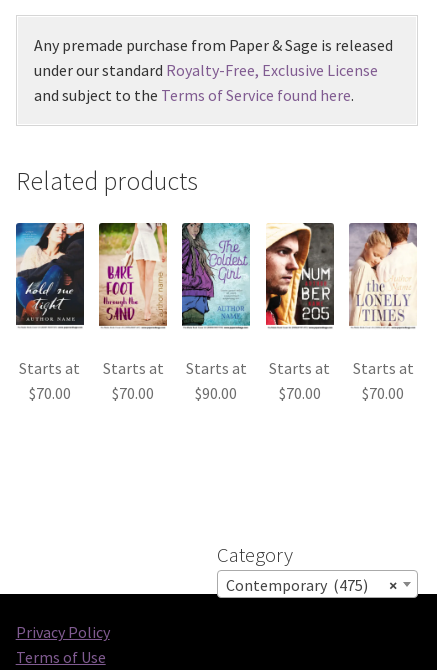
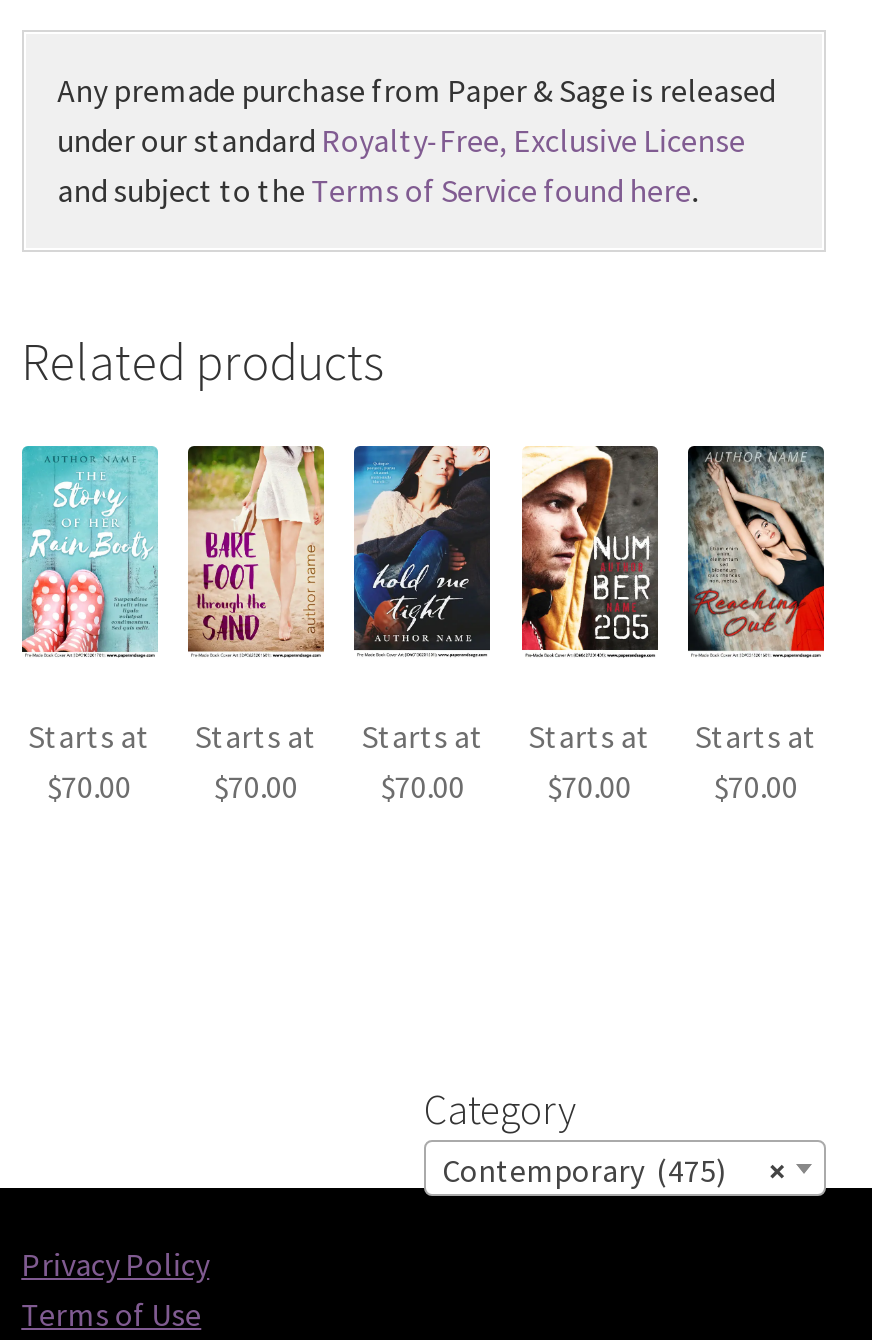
[15,222,85,326] [image] -> [20,444,158,652] [image]
[181,222,251,326] [image] -> [352,444,492,652] [image]
[349,223,417,326] [image] -> [686,446,826,652] [image]
[195,383,237,403] $90.00 -> [381,766,465,806] $70.00

